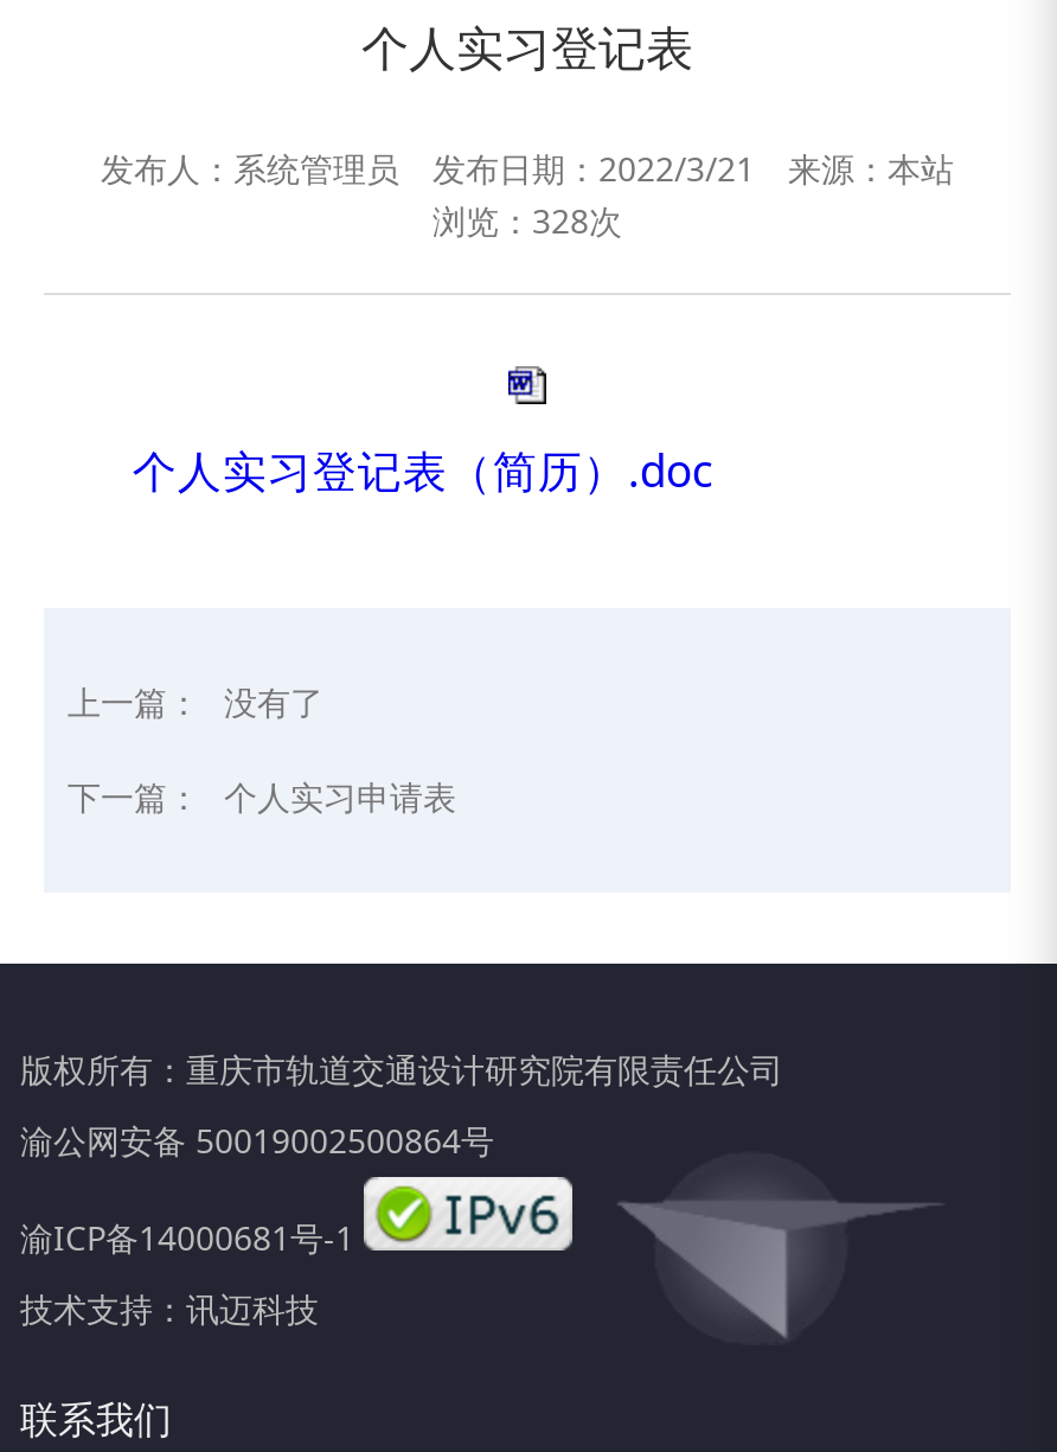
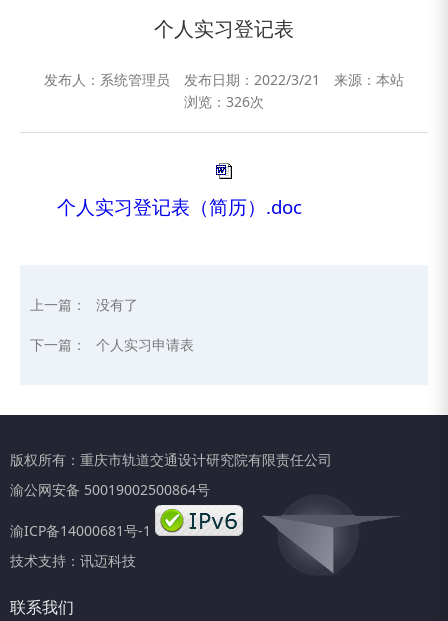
[433,197,622,242] 浏览：328次 -> [184,92,264,111] 浏览：326次

